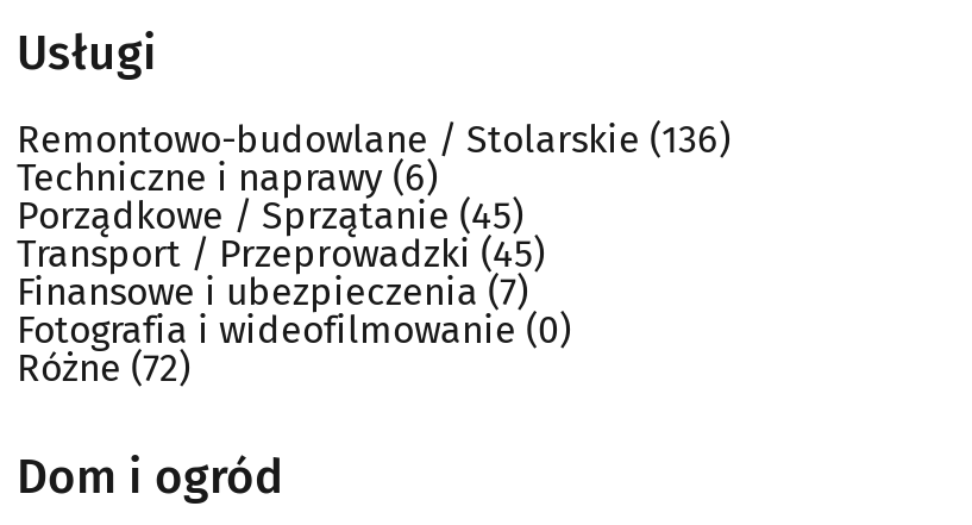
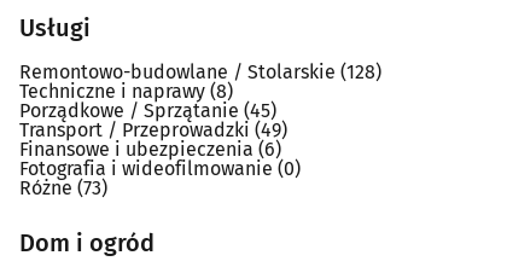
[17,118,730,163] Remontowo-budowlane / Stolarskie (136) -> [19,60,381,83] Remontowo-budowlane / Stolarskie (128)
[17,156,438,201] Techniczne i naprawy (6) -> [19,79,233,102] Techniczne i naprawy (8)
[17,232,545,277] Transport / Przeprowadzki (45) -> [19,118,287,141] Transport / Przeprowadzki (49)
[17,270,528,315] Finansowe i ubezpieczenia (7) -> [19,137,281,160] Finansowe i ubezpieczenia (6)
[17,346,190,392] Różne (72) -> [19,176,107,199] Różne (73)

